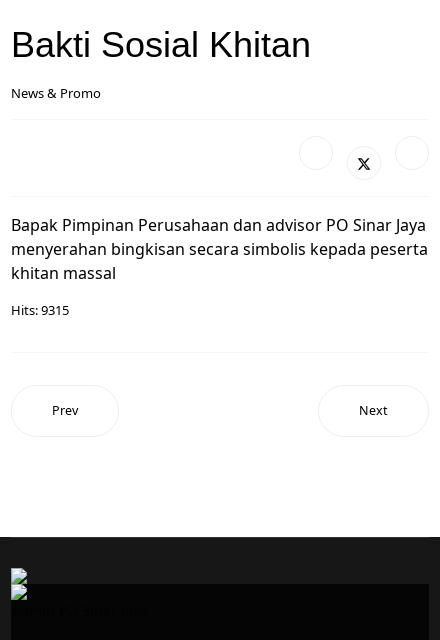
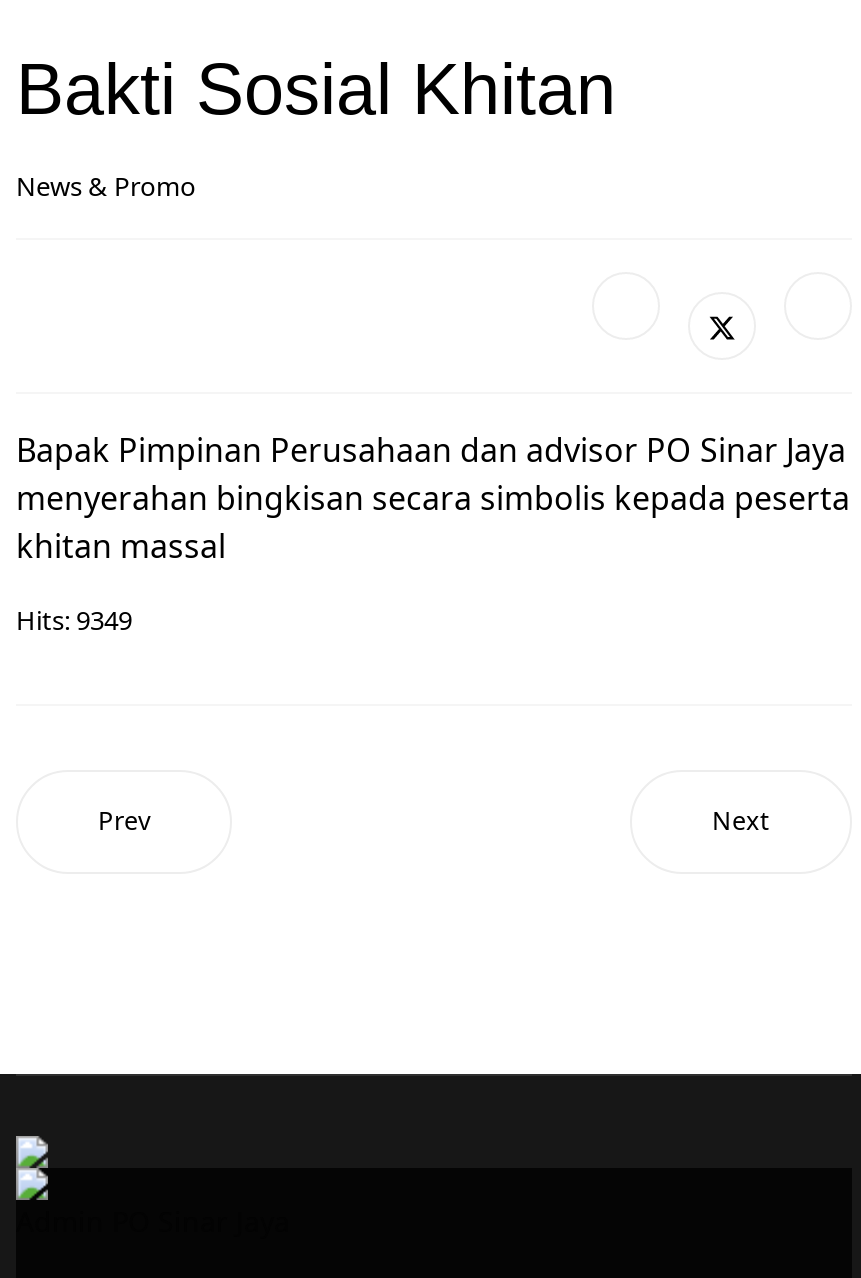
[11,301,69,319] Hits: 9315 -> [16,602,132,638] Hits: 9349

